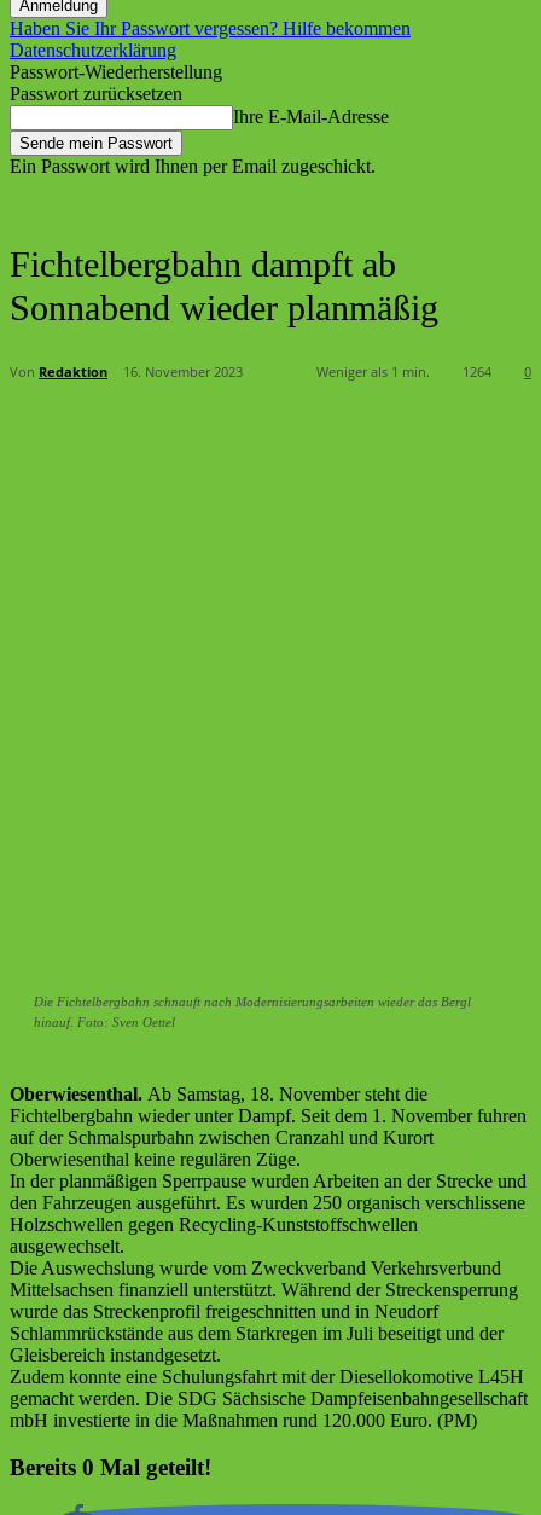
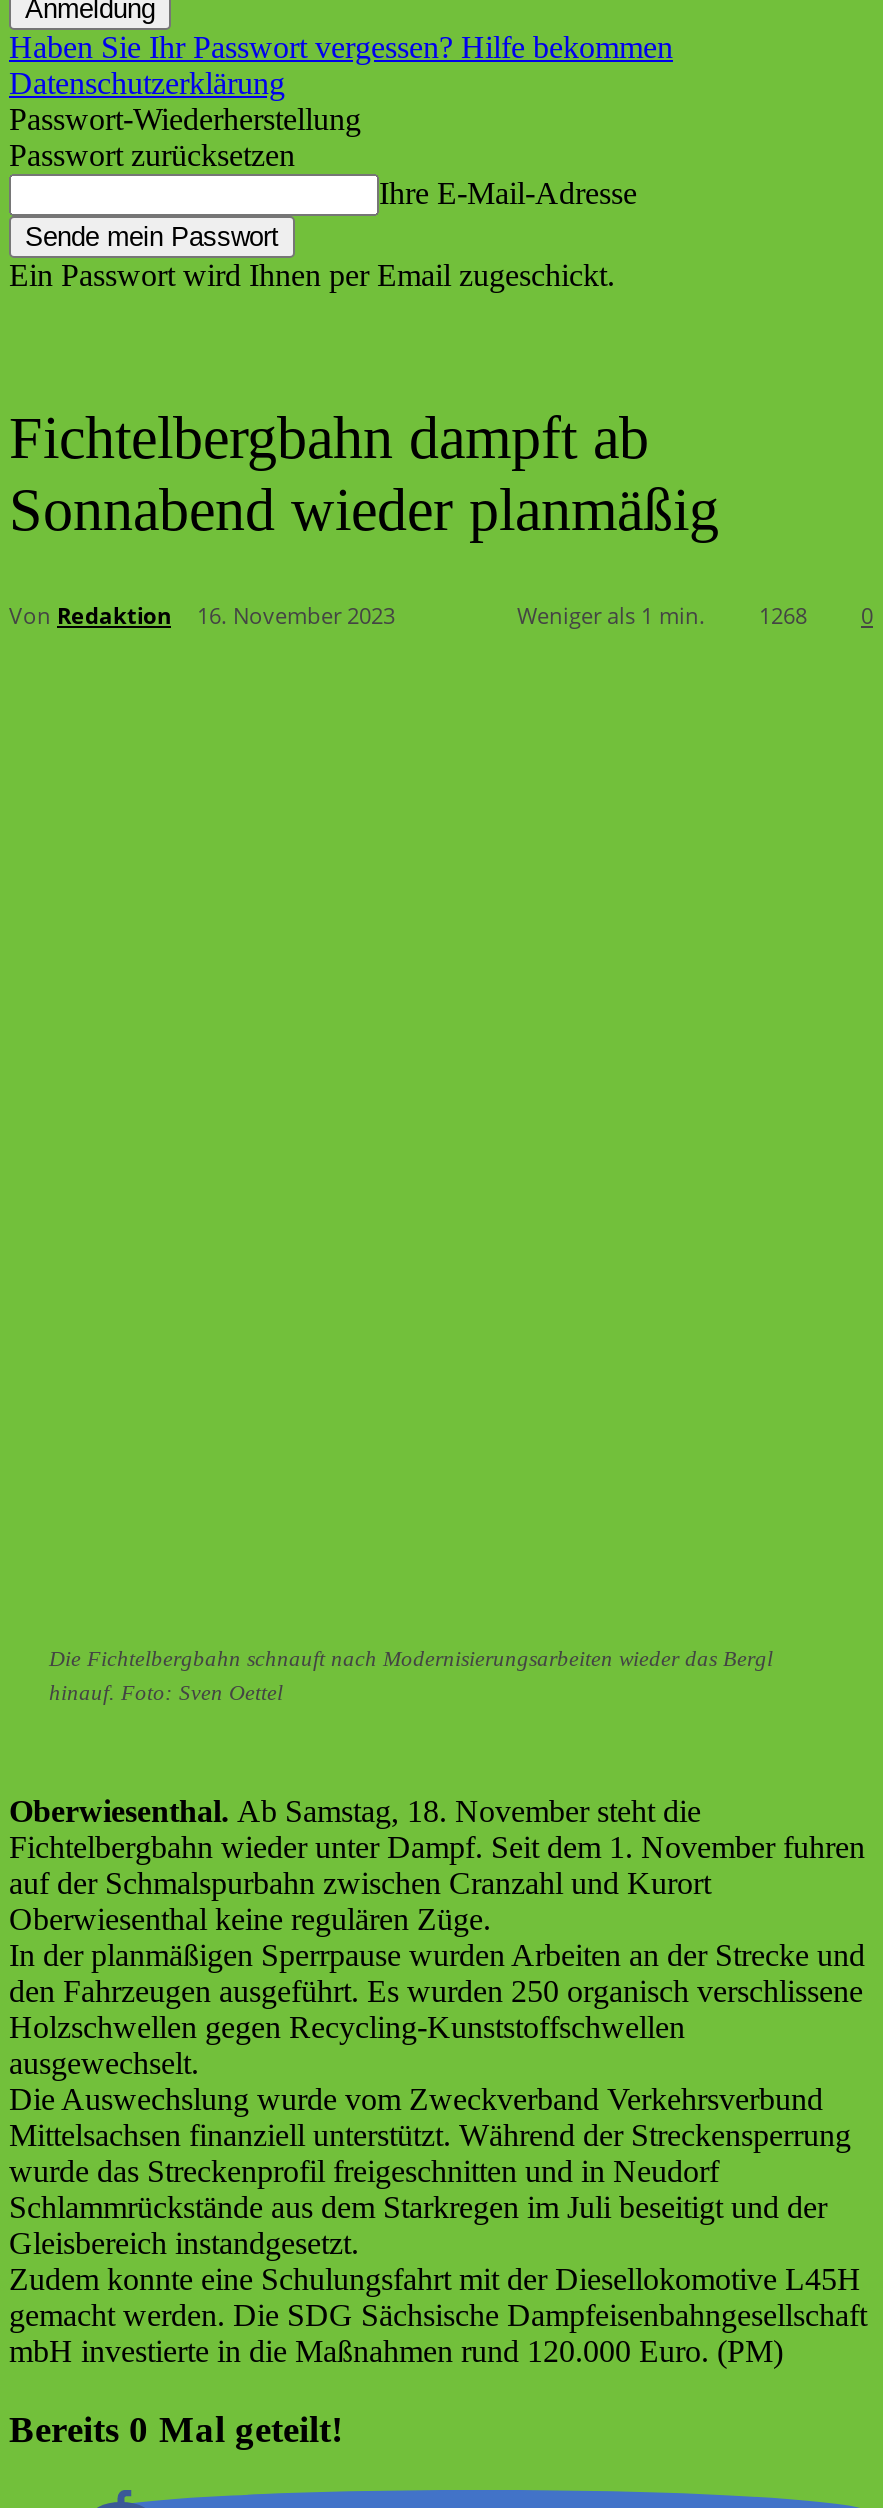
[316,363,531,381] Weniger als 1 min. 1264 0 -> [517,600,873,630] Weniger als 1 min. 1268 0

